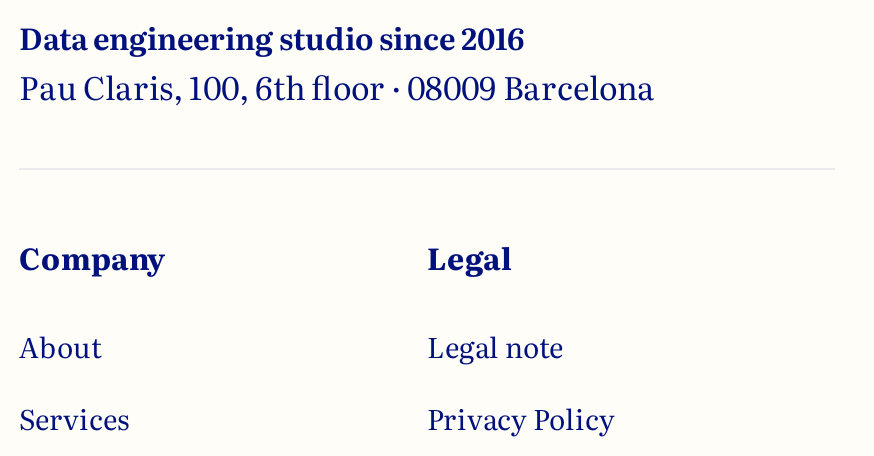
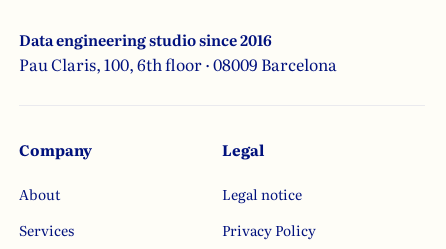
[427,326,563,366] Legal note -> [222,184,302,204] Legal notice

